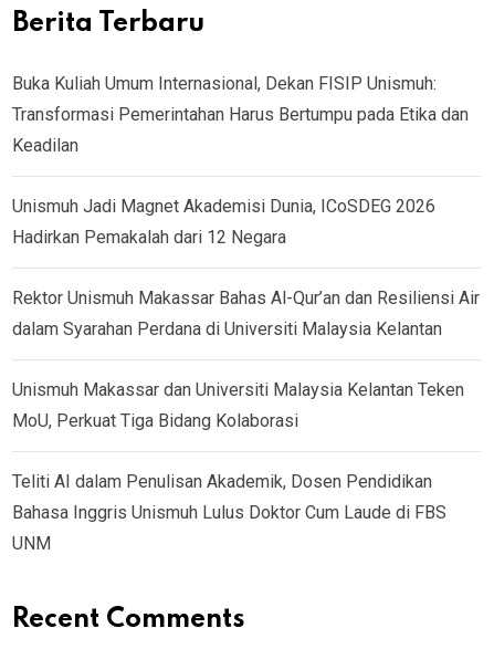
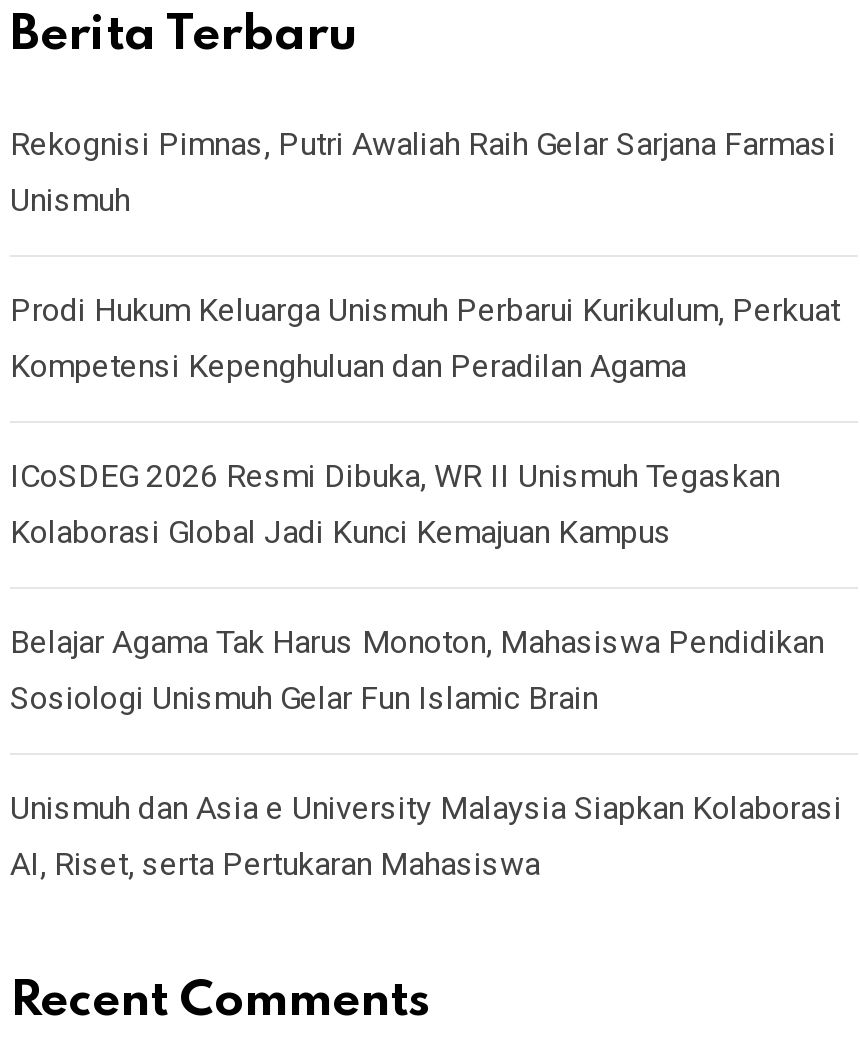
[12,73,480,554] Buka Kuliah Umum Internasional, Dekan FISIP Unismuh: | Transformasi Pemerintahan Harus Bertumpu pada Etika dan | Keadilan | Unismuh Jadi Magnet Akademisi Dunia, ICoSDEG 2026 | Hadirkan Pemakalah dari 12 Negara | Rektor Unismuh Makassar Bahas Al-Qur’an dan Resiliensi Air | dalam Syarahan Perdana di Universiti Malaysia Kelantan | Unismuh Makassar dan Universiti Malaysia Kelantan Teken | MoU, Perkuat Tiga Bidang Kolaborasi | Teliti AI dalam Penulisan Akademik, Dosen Pendidikan | Bahasa Inggris Unismuh Lulus Doktor Cum Laude di FBS | UNM -> [10,125,842,883] Rekognisi Pimnas, Putri Awaliah Raih Gelar Sarjana Farmasi | Unismuh | Prodi Hukum Keluarga Unismuh Perbarui Kurikulum, Perkuat | Kompetensi Kepenghuluan dan Peradilan Agama | ICoSDEG 2026 Resmi Dibuka, WR II Unismuh Tegaskan | Kolaborasi Global Jadi Kunci Kemajuan Kampus | Belajar Agama Tak Harus Monoton, Mahasiswa Pendidikan | Sosiologi Unismuh Gelar Fun Islamic Brain | Unismuh dan Asia e University Malaysia Siapkan Kolaborasi | AI, Riset, serta Pertukaran Mahasiswa

